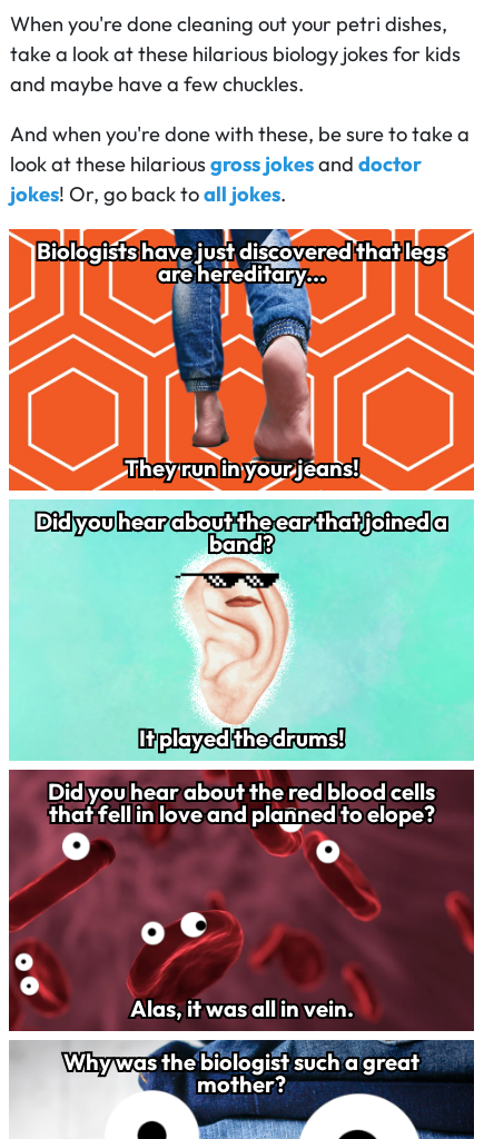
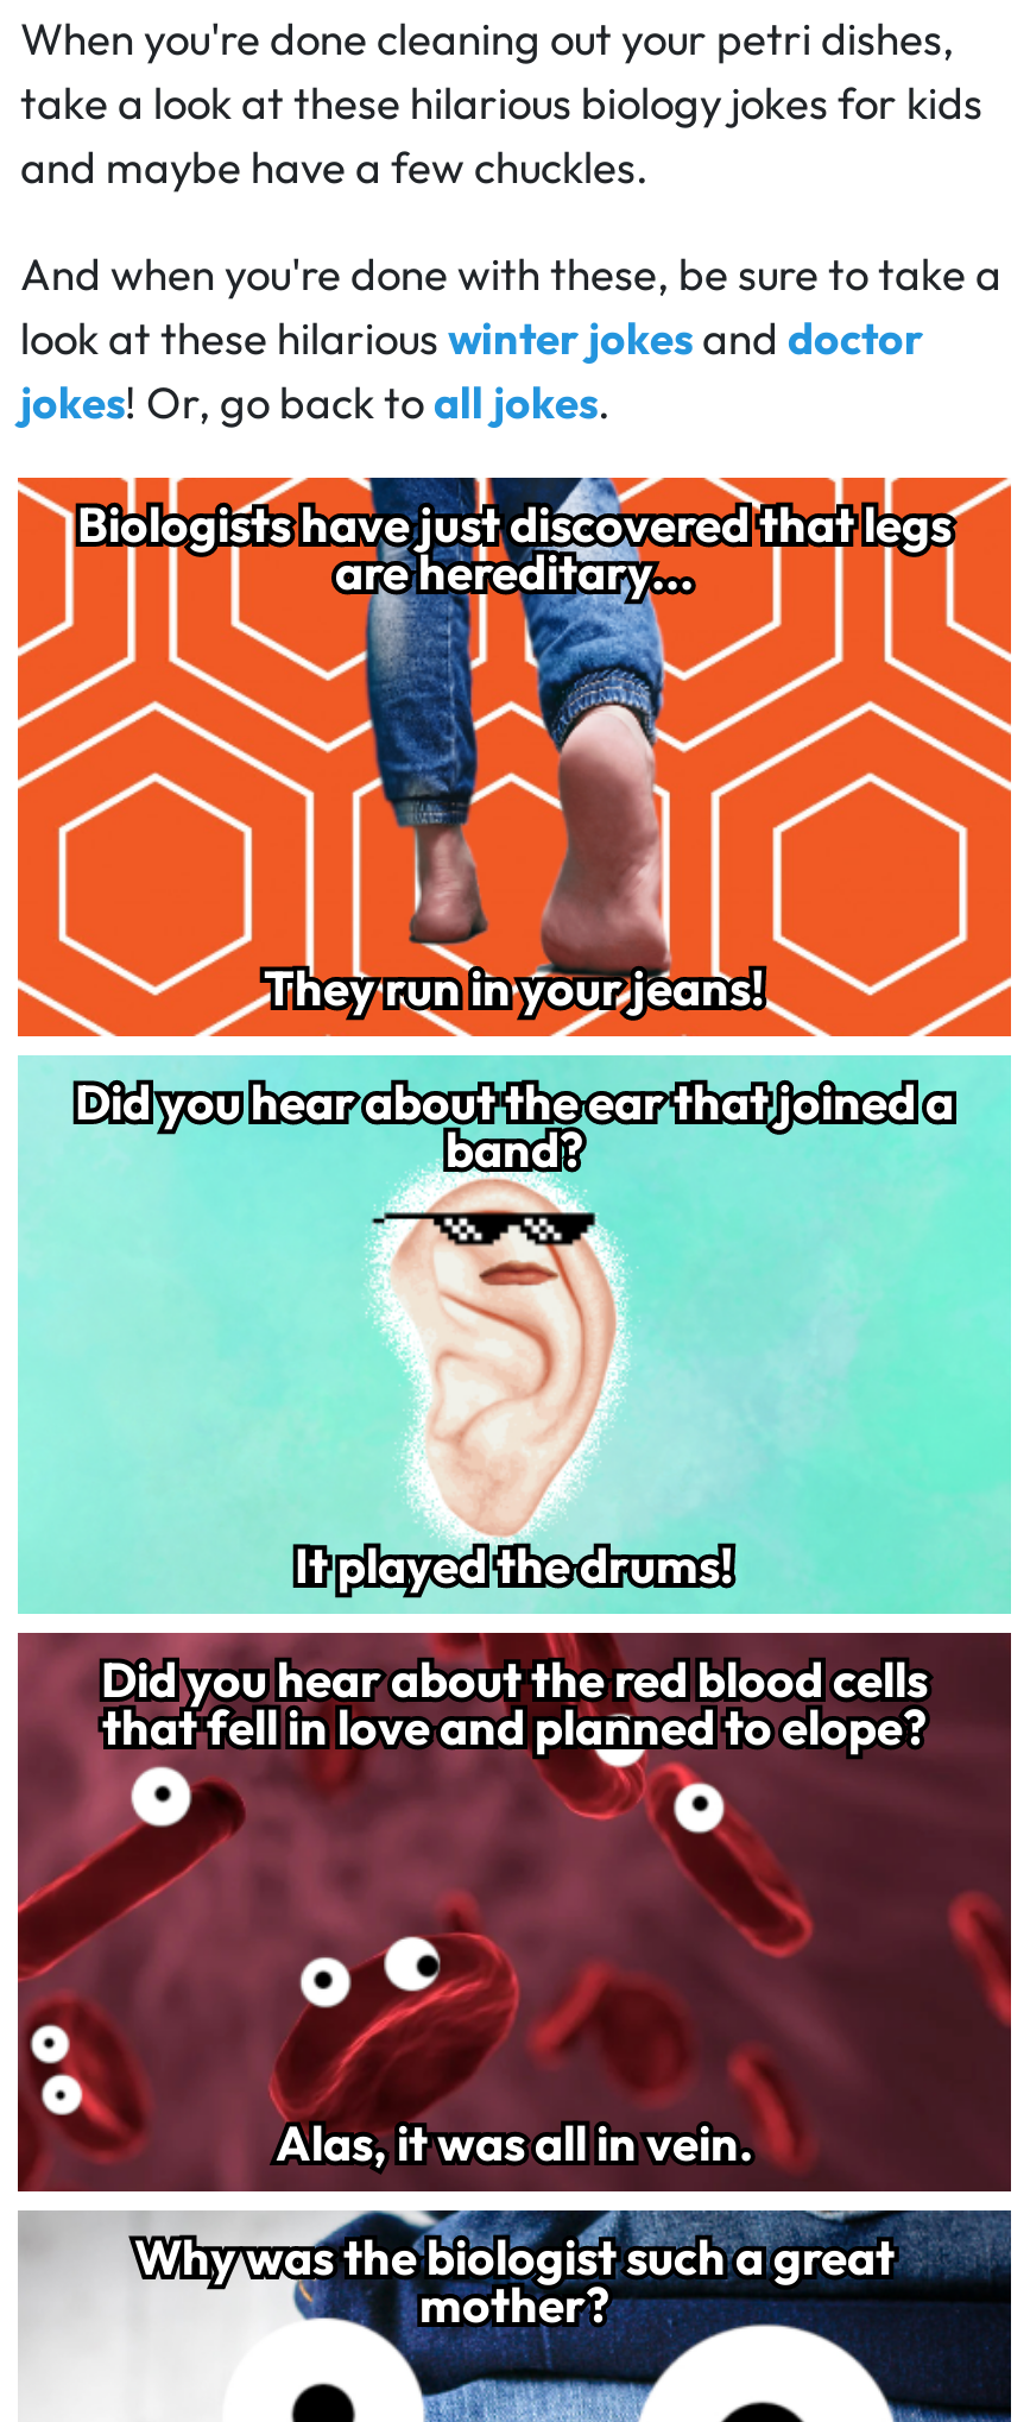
[10,152,422,177] look at these hilarious gross jokes and doctor -> [20,312,923,367] look at these hilarious winter jokes and doctor

